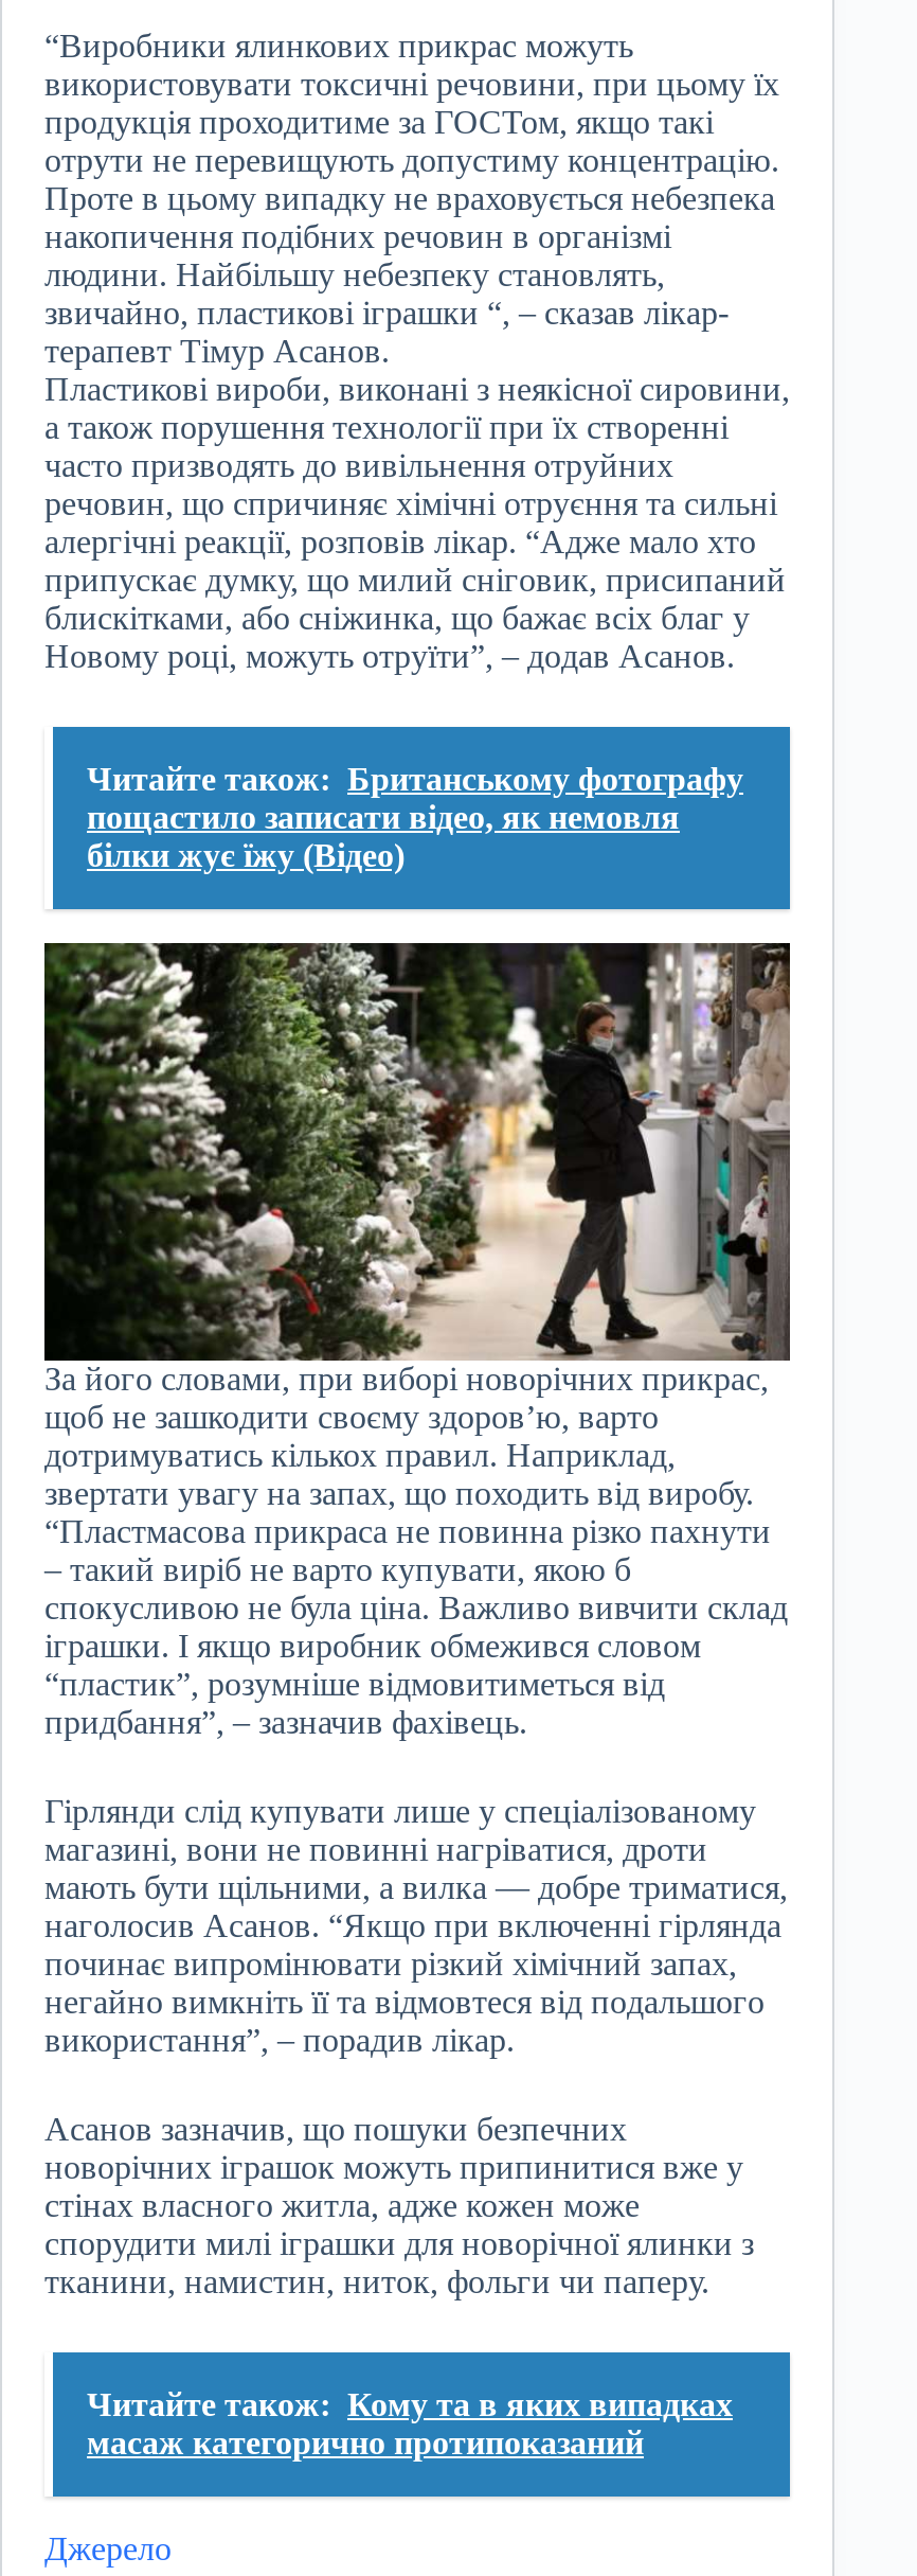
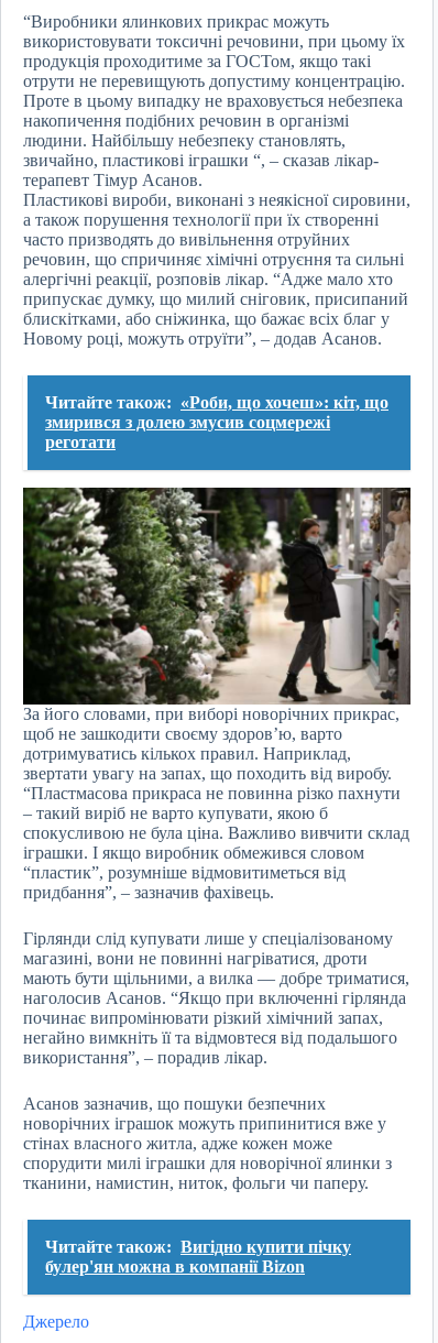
[87,761,743,874] Читайте також: Британському фотографу | пощастило записати відео, як немовля | білки жує їжу (Відео) -> [45,393,388,452] Читайте також: «Роби, що хочеш»: кіт, що | змирився з долею змусив соцмережі | реготати
[87,2387,733,2461] Читайте також: Кому та в яких випадках | масаж категорично протипоказаний -> [45,1237,351,1276] Читайте також: Вигідно купити пічку | булер'ян можна в компанії Bizon

